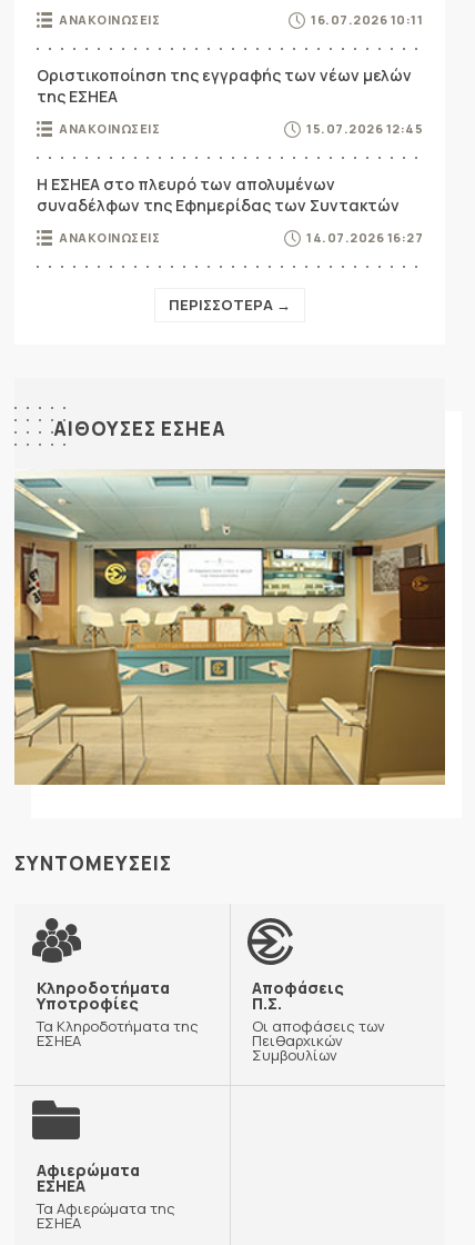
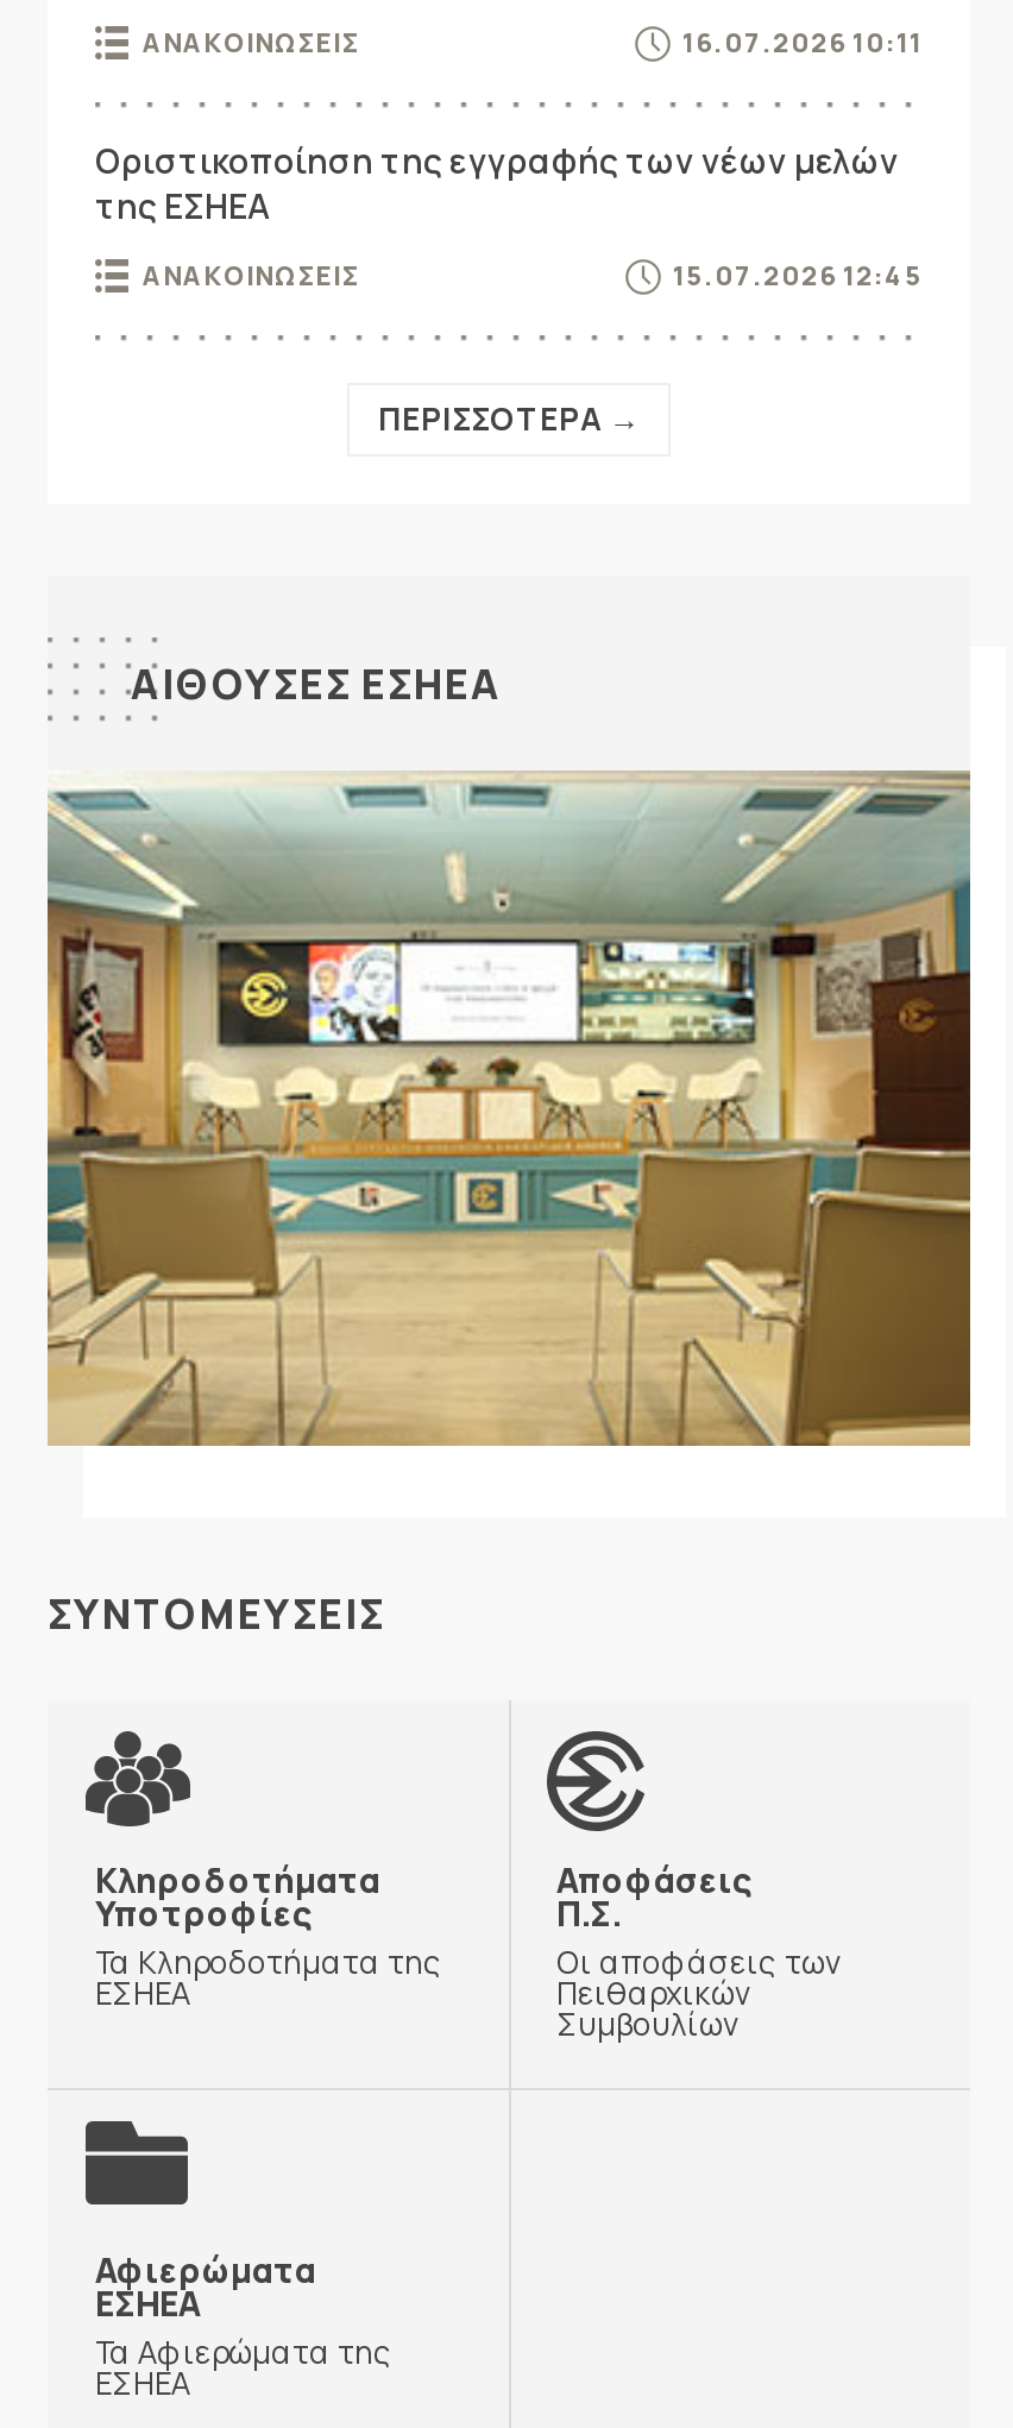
[37,173,423,245] Η ΕΣΗΕΑ στο πλευρό των απολυμένων | συναδέλφων της Εφημερίδας των Συντακτών | ΑΝΑΚΟΙΝΩΣΕΙΣ | 14.07.2026 16:27 -> none

